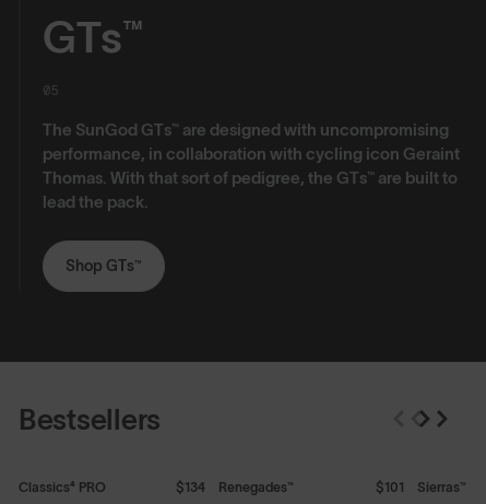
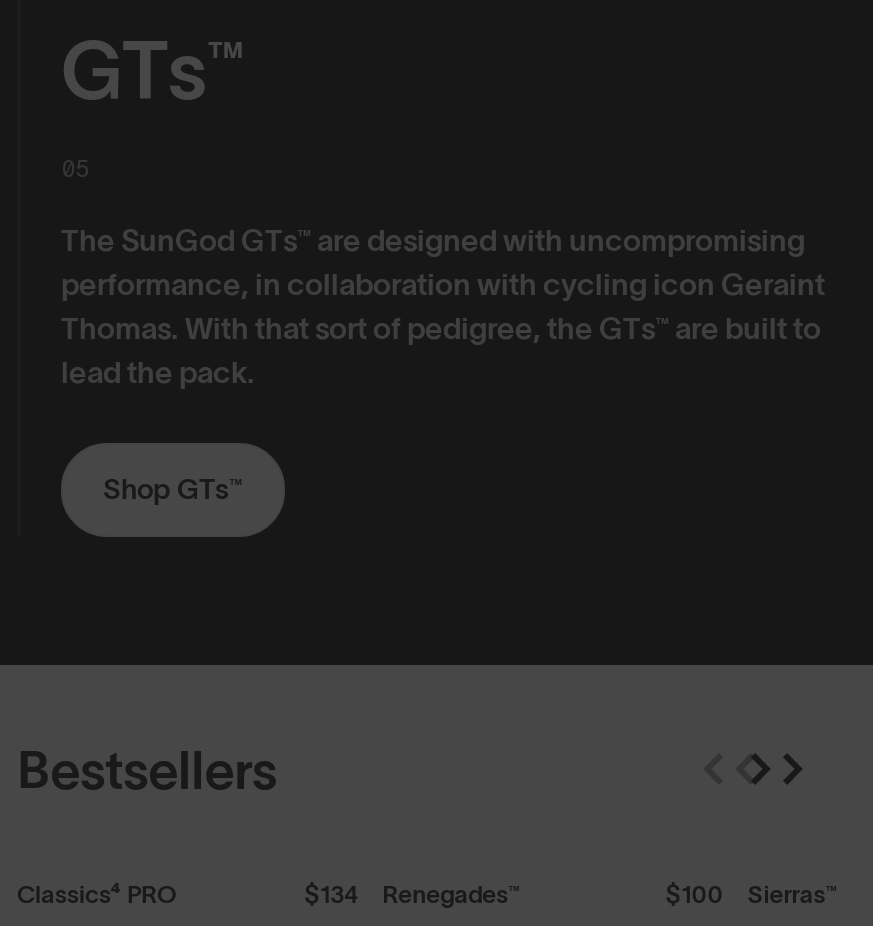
[376,480,404,494] $101 -> [665,881,723,907] $100

